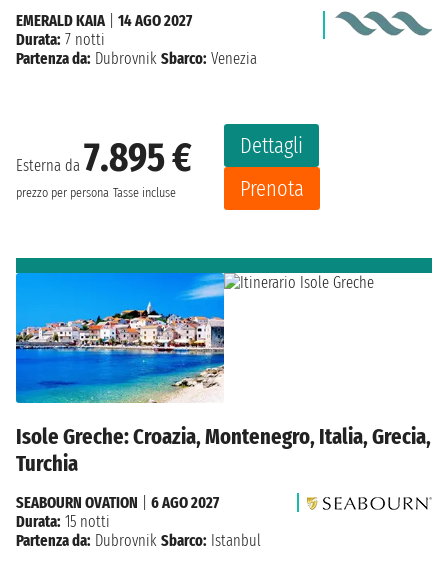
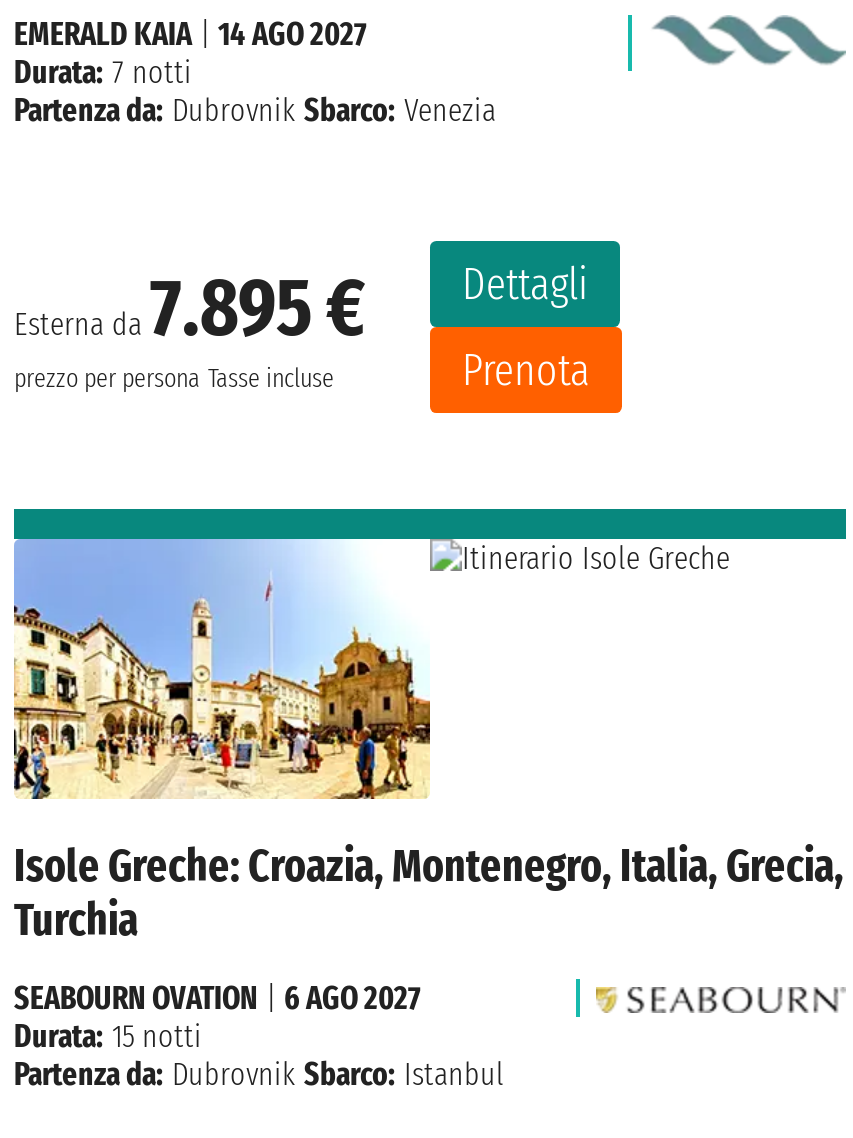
[15,272,225,404] [image] -> [12,537,432,801] [image]

